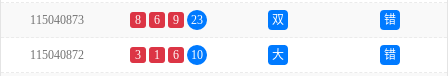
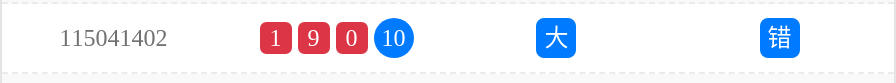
[30,13,160,27] 115040873 | 8 | 6 -> [60,24,282,52] 115041402 | 1
[30,13,396,62] 23 | 双 | 错 | 115040872 | 3 | 1 | 6 -> [346,24,358,52] 0

